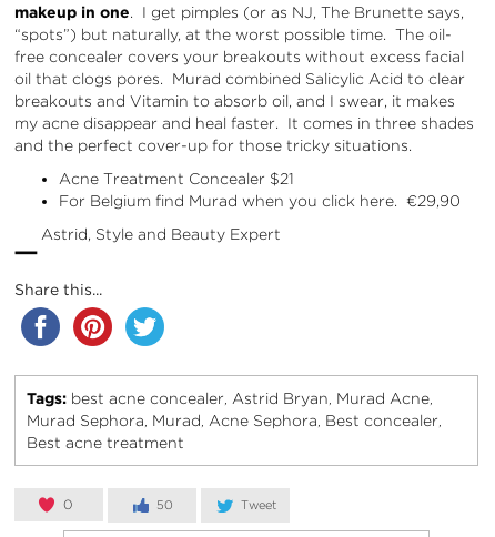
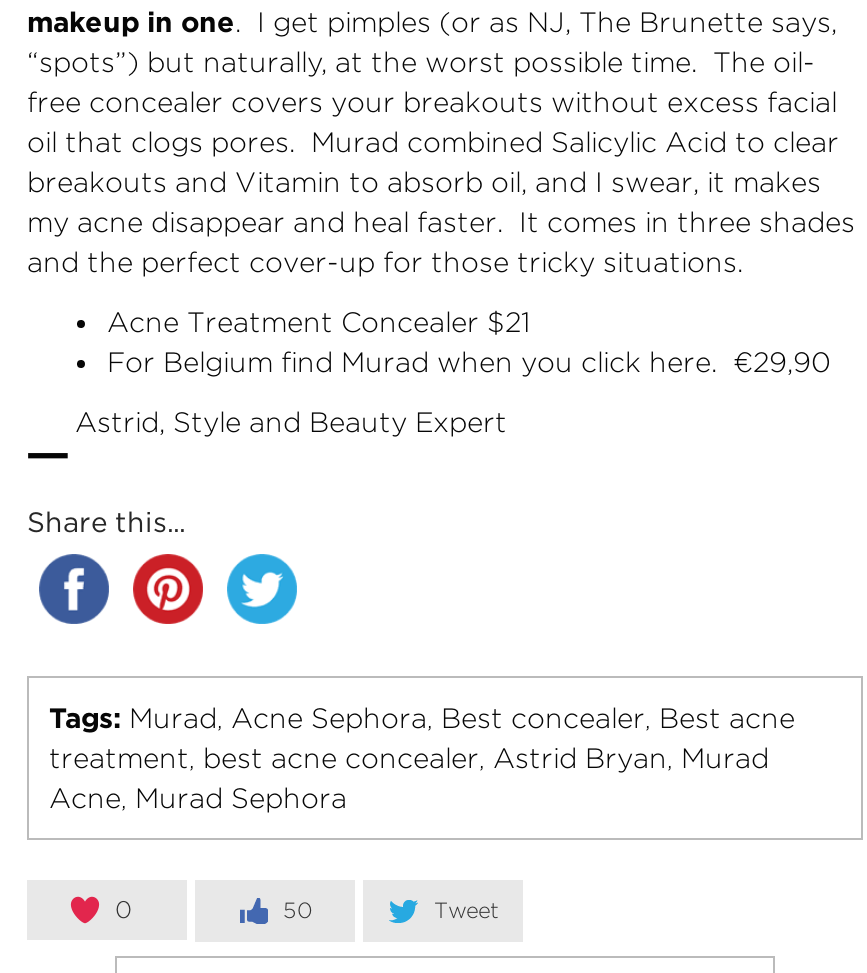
[27,390,442,452] Tags: best acne concealer, Astrid Bryan, Murad Acne, | Murad Sephora, Murad, Acne Sephora, Best concealer, | Best acne treatment -> [49,702,795,814] Tags: Murad, Acne Sephora, Best concealer, Best acne | treatment, best acne concealer, Astrid Bryan, Murad | Acne, Murad Sephora

